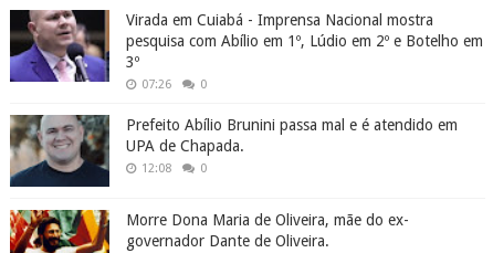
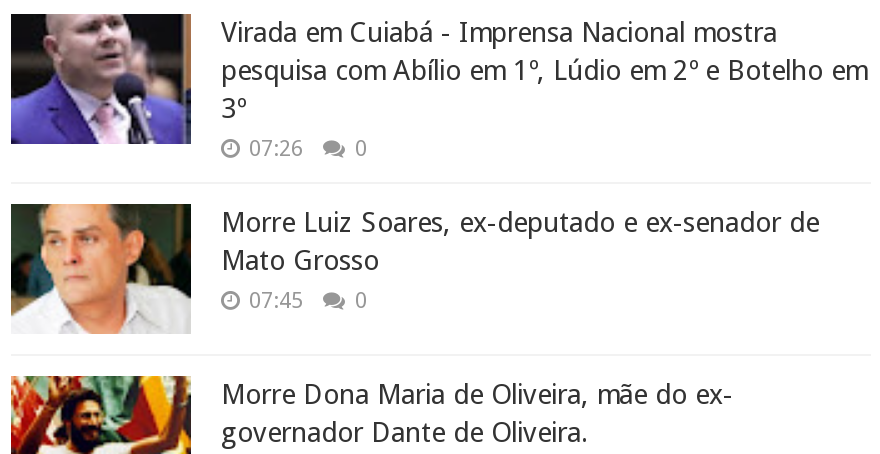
[9,114,458,188] [image] | Prefeito Abílio Brunini passa mal e é atendido em | UPA de Chapada. | 12:08 -> [9,202,819,334] [image] | Morre Luiz Soares, ex-deputado e ex-senador de | Mato Grosso | 07:45

